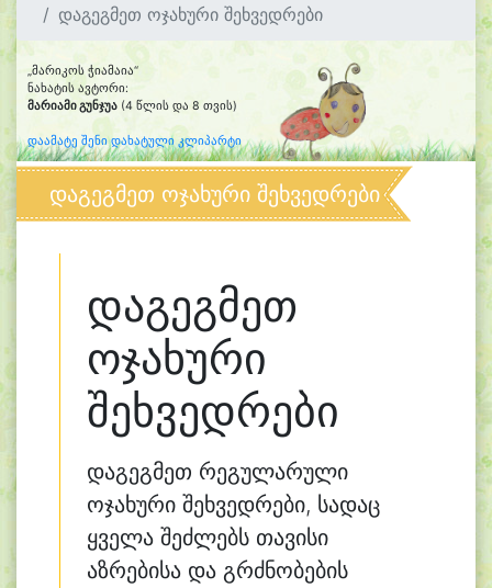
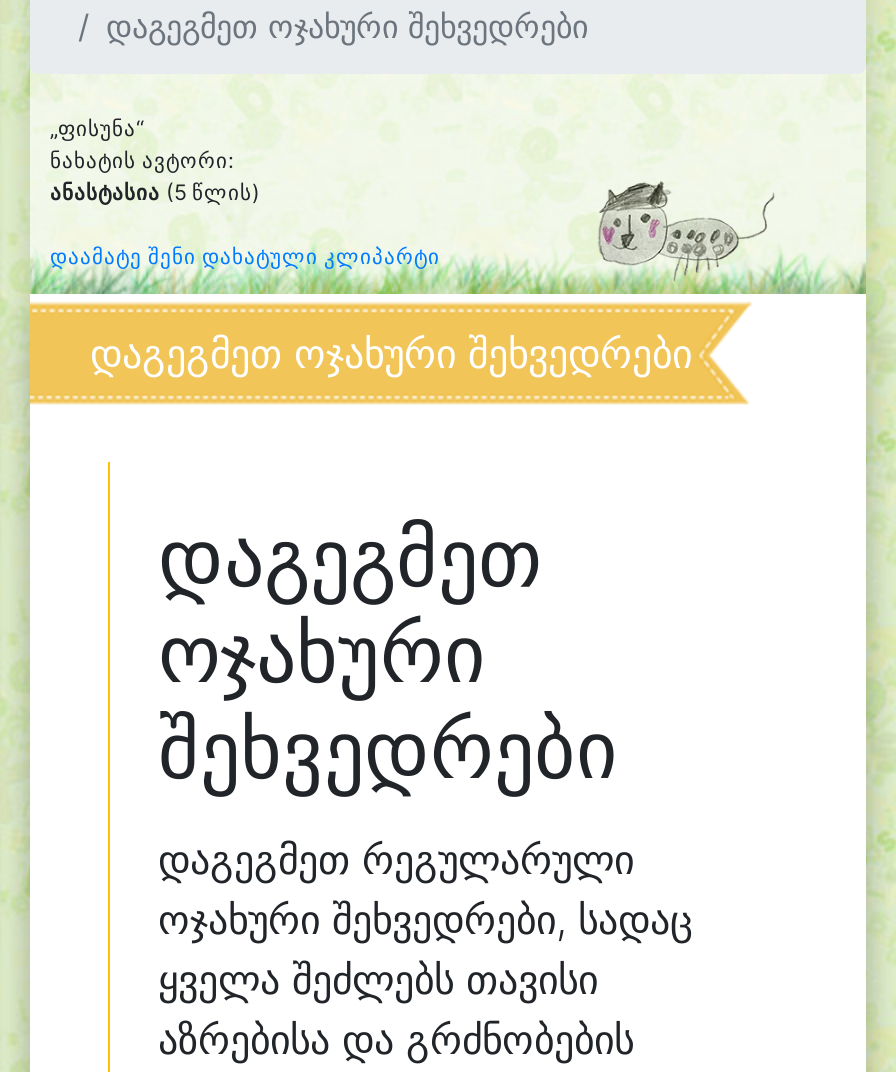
[27,64,138,78] „მარიკოს ჭიამაია“ -> [50,116,144,142] „ფისუნა“
[279,63,406,160] [image] -> [510,116,774,292] [image]
[27,99,237,113] მარიამი გუნჯუა (4 წლის და 8 თვის) -> [50,180,260,206] ანასტასია (5 წლის)

